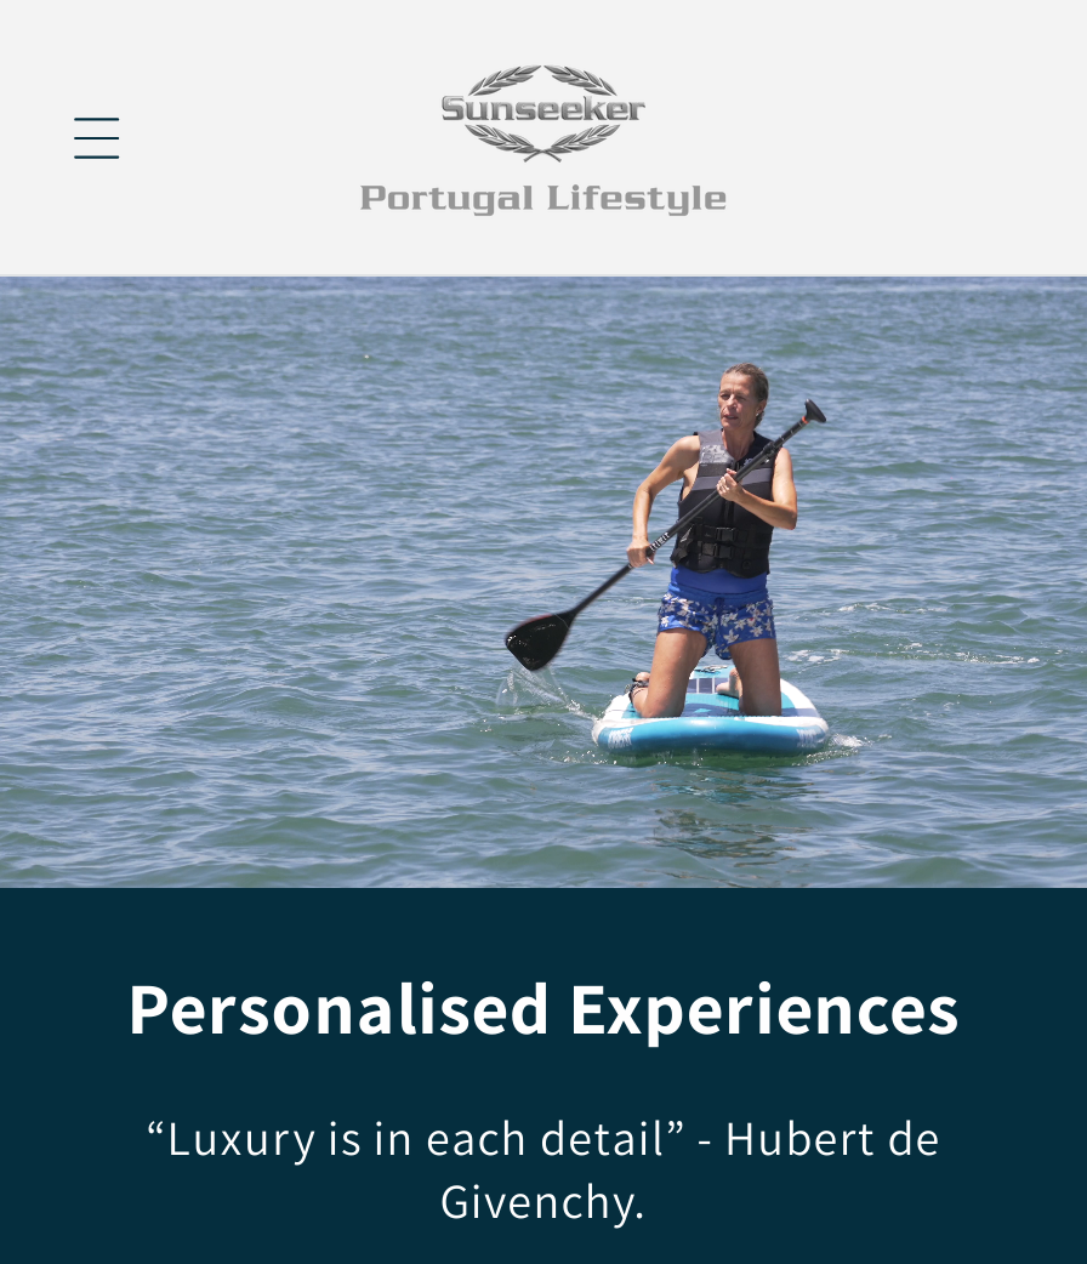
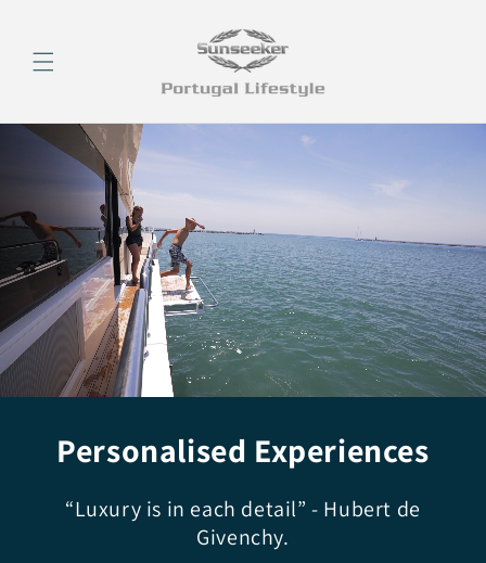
[7,274,1080,890] [image] -> [3,123,483,398] [image]

